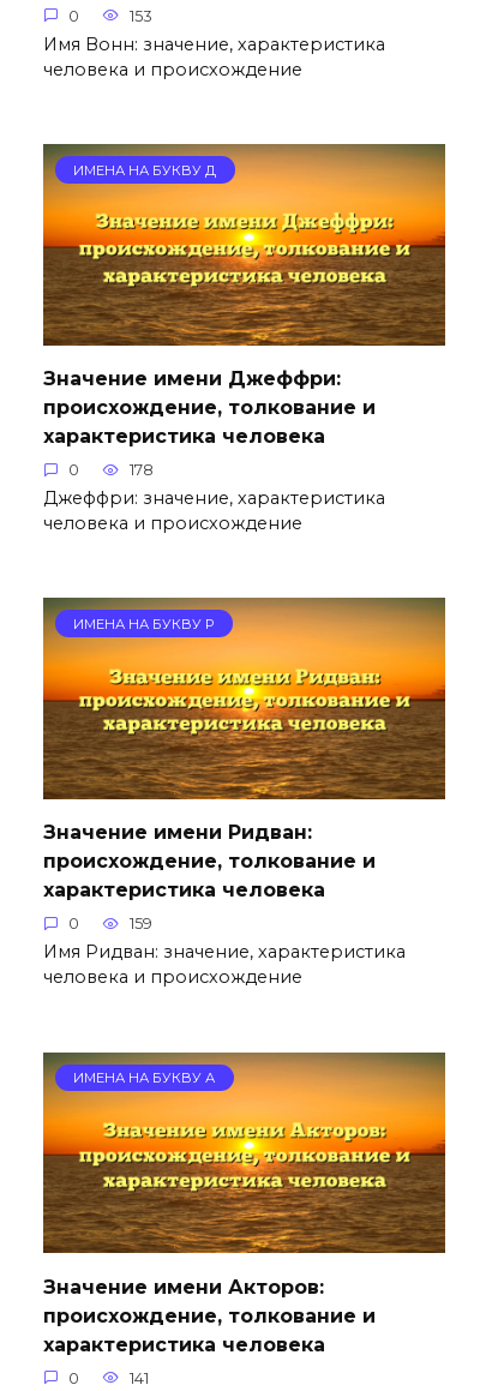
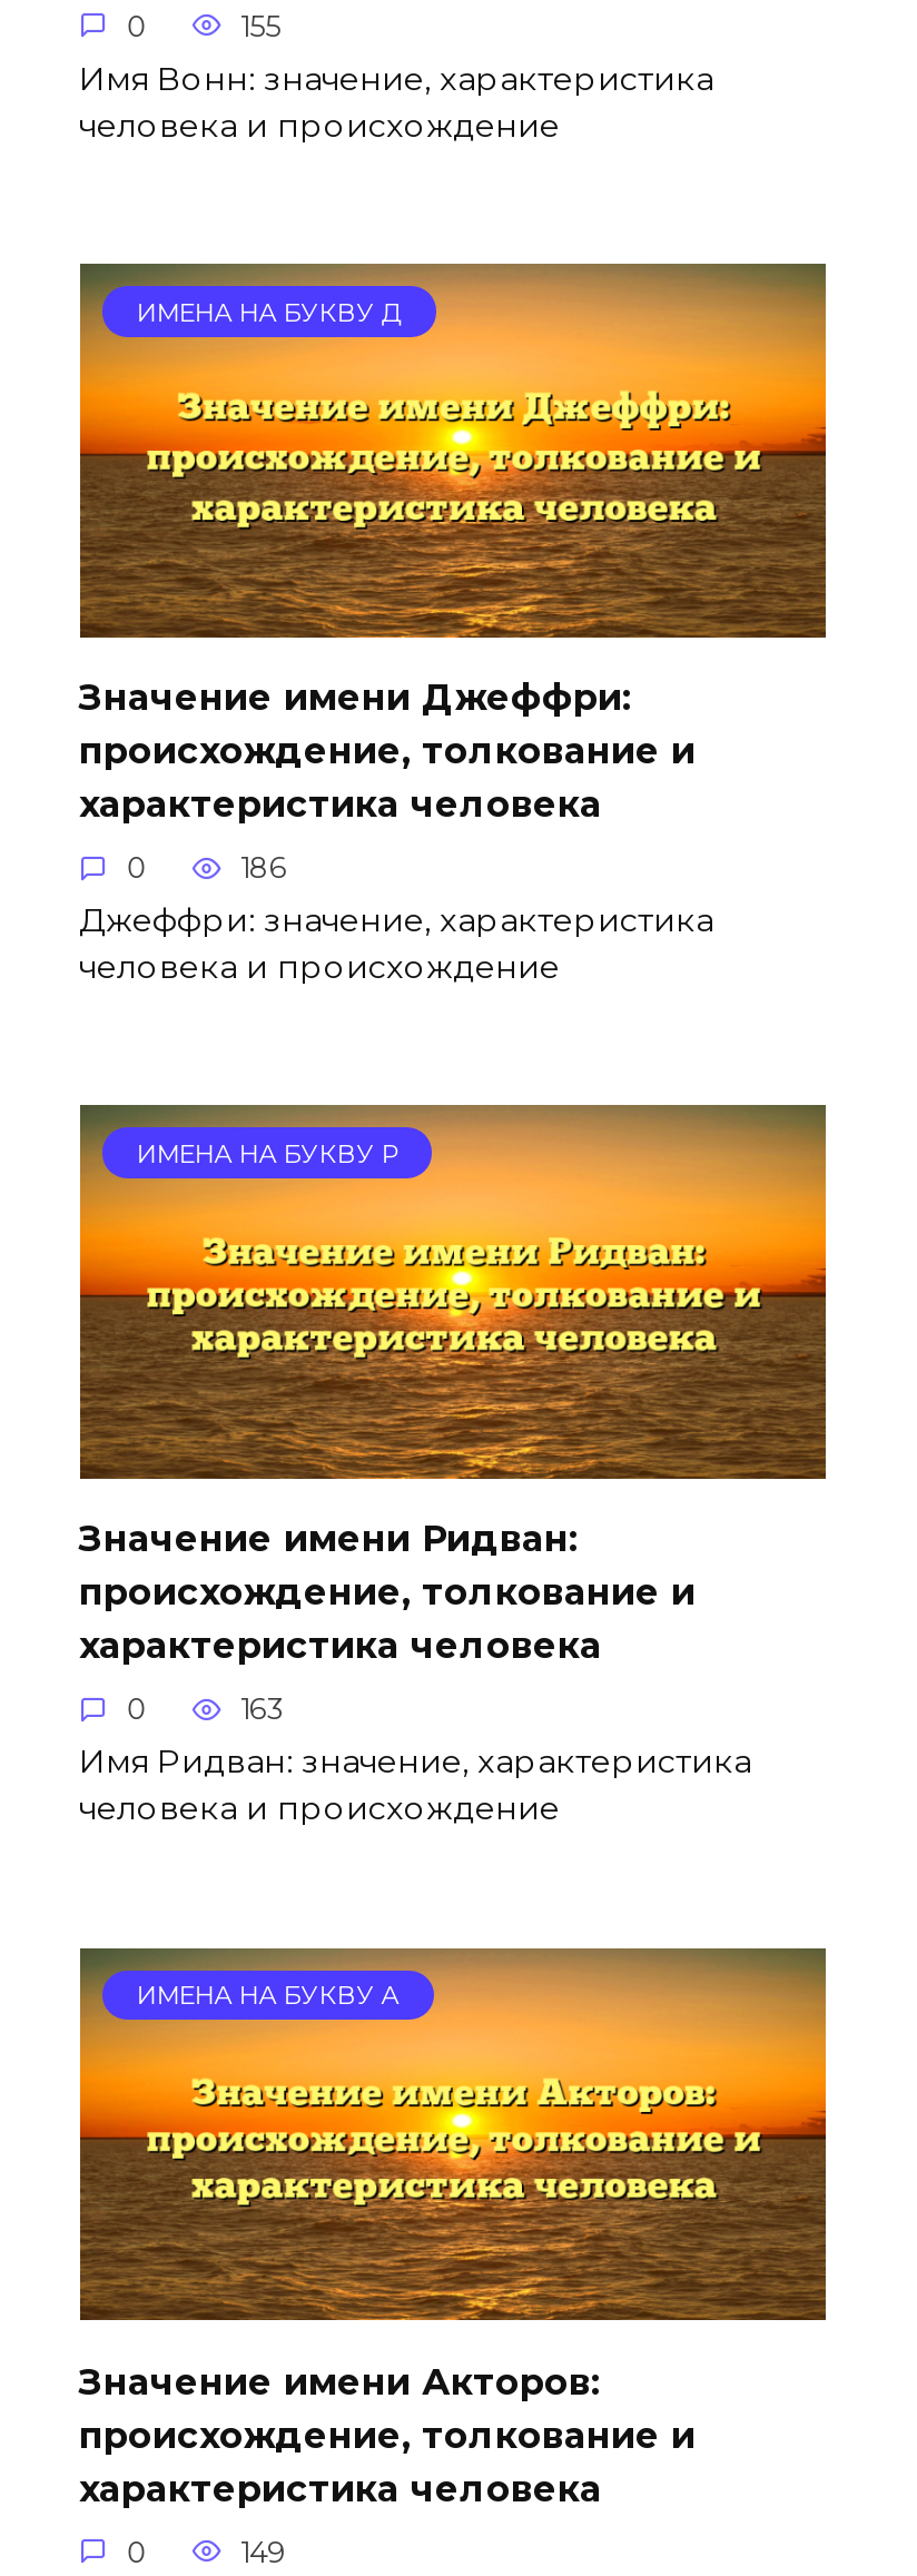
[130,7,152,25] 153 -> [240,10,280,43] 155
[130,461,154,479] 178 -> [240,851,287,885] 186
[130,915,152,933] 159 -> [240,1693,285,1727] 163
[130,1369,149,1387] 141 -> [240,2535,285,2568] 149

